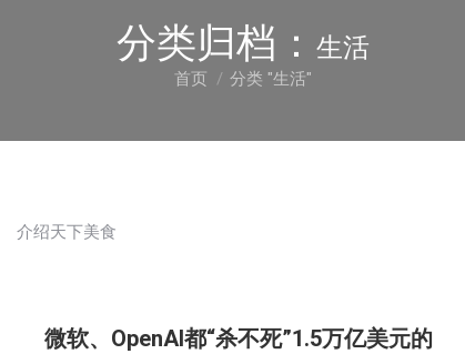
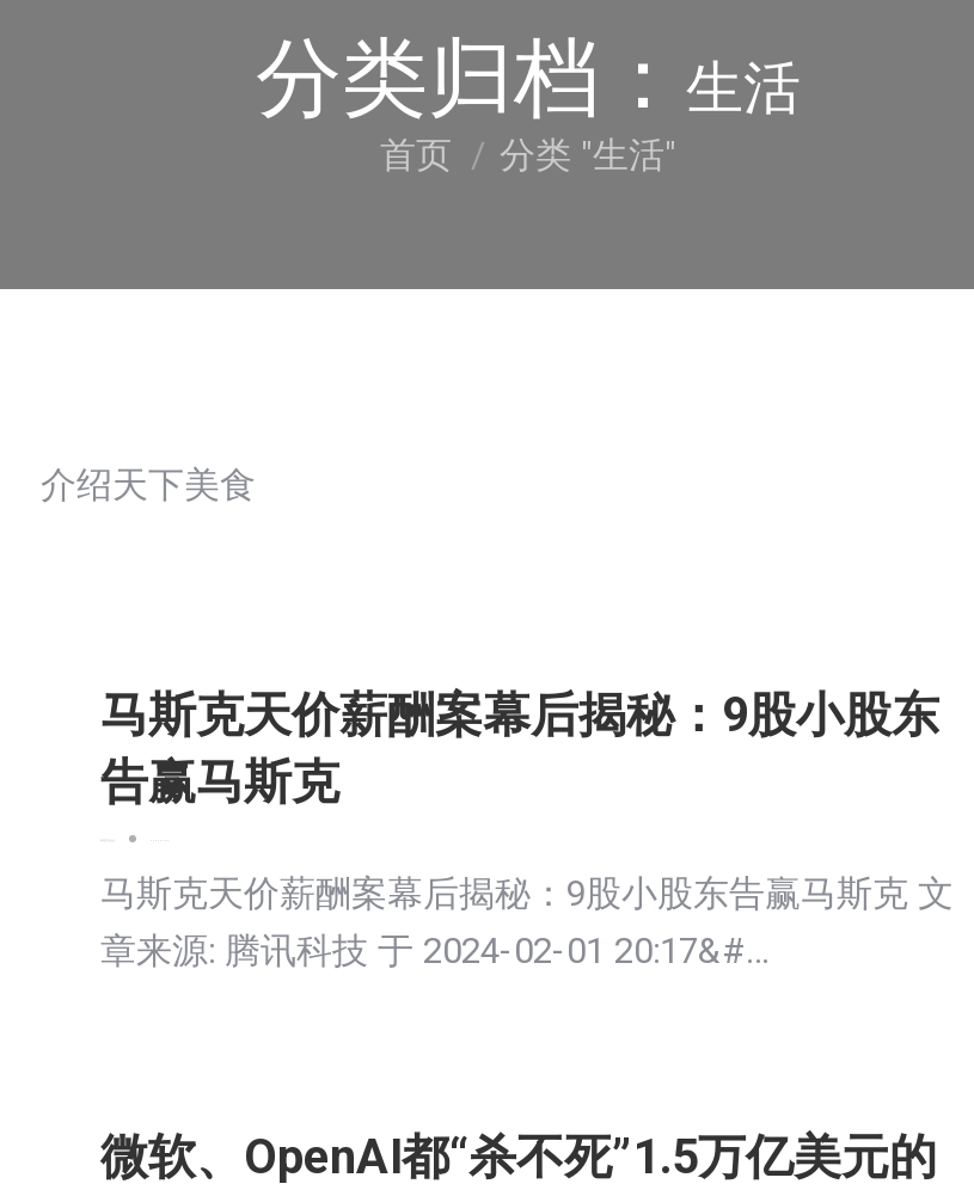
none -> [100,685,954,972] 马斯克天价薪酬案幕后揭秘：9股小股东 | 告赢马斯克 | 马斯克天价薪酬案幕后揭秘：9股小股东告赢马斯克 文 | 章来源: 腾讯科技 于 2024-02-01 20:17&#…

